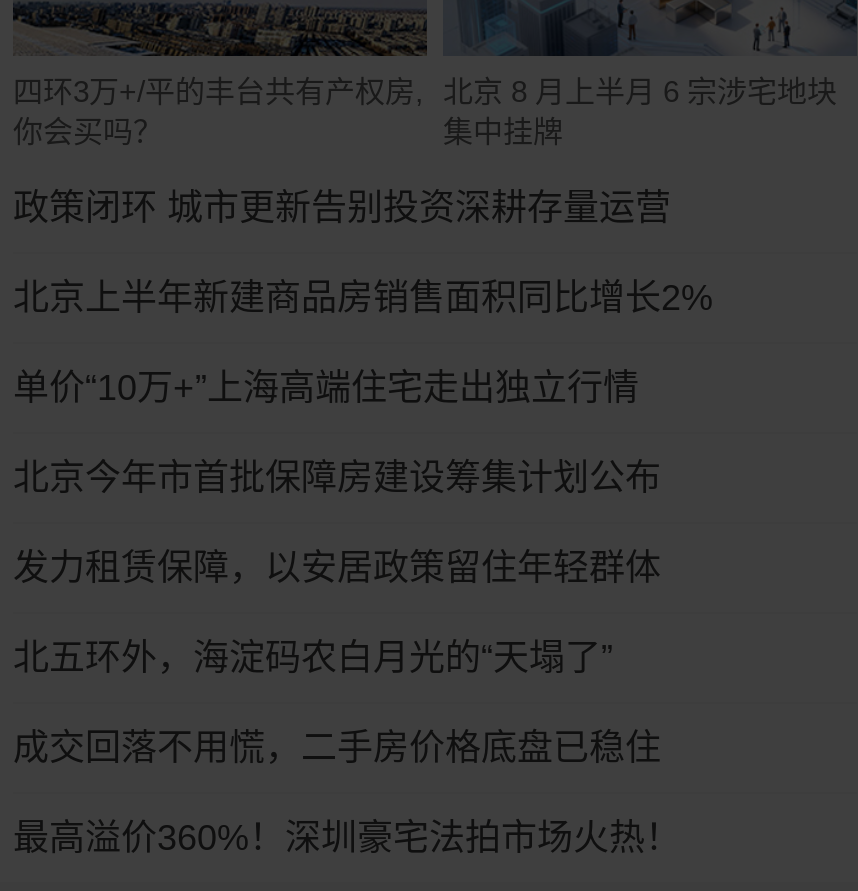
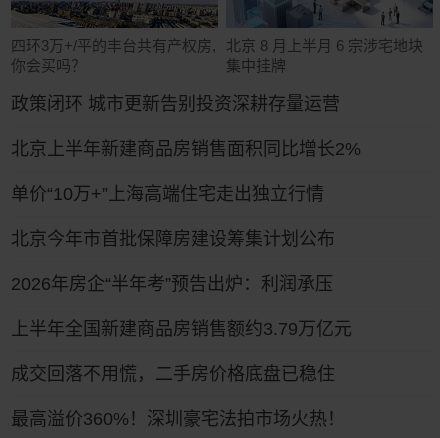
[13,548,661,588] 发力租赁保障，以安居政策留住年轻群体 -> [11,274,333,294] 2026年房企“半年考”预告出炉：利润承压
[13,638,613,678] 北五环外，海淀码农白月光的“天塌了” -> [11,319,352,339] 上半年全国新建商品房销售额约3.79万亿元

